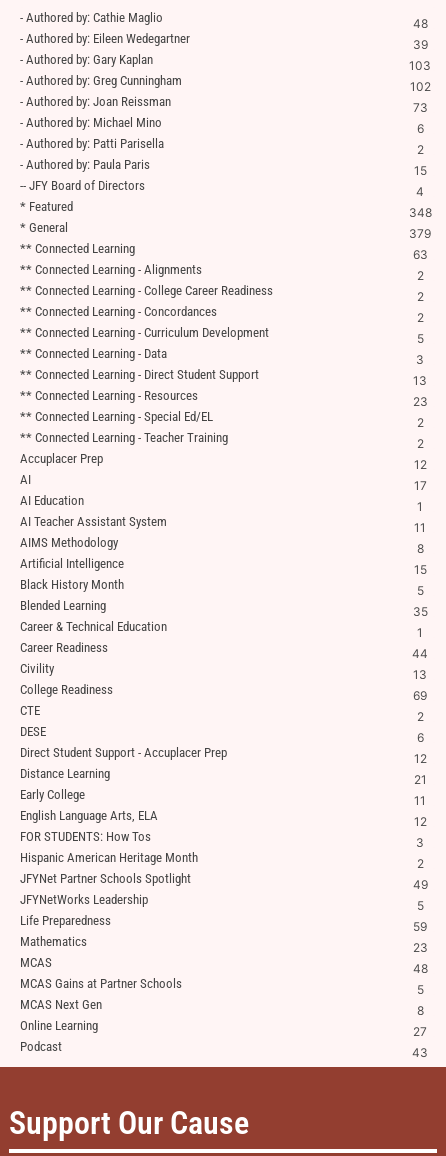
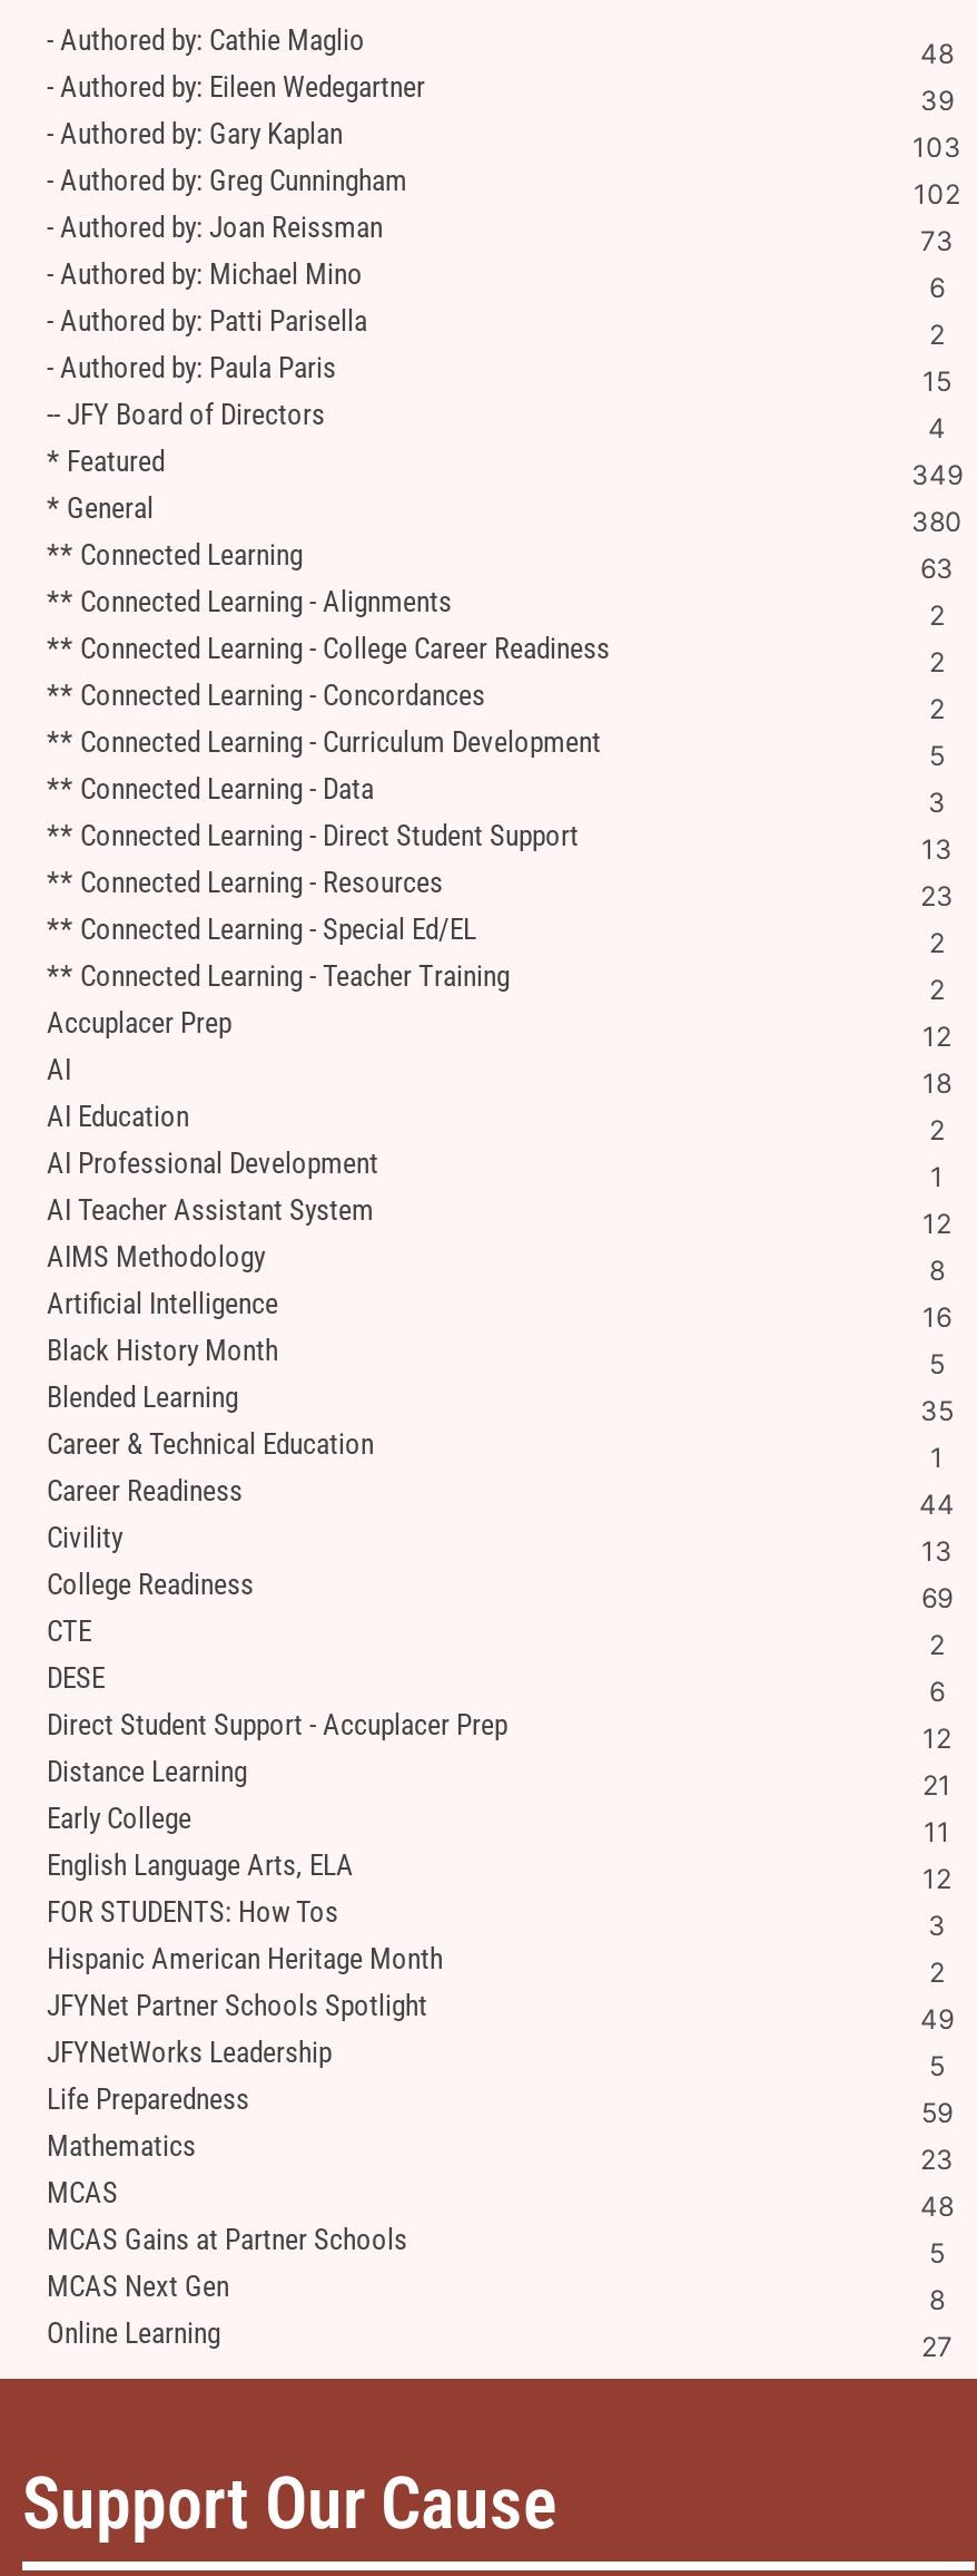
[408,205,431,220] 348 -> [911,459,963,492] 349
[409,226,431,241] 379 -> [911,505,963,539] 380
[413,478,426,493] 17 -> [922,1067,951,1100] 18
moved [20,499,423,529] -> [47,1161,944,1227]: 1 | AI Teacher Assistant System
none -> [47,1114,945,1181] 2 | AI Professional Development
[414,520,426,535] 11 -> [922,1207,951,1241] 12
moved [20,535,423,571] -> [47,1241,945,1321]: AIMS Methodology | 8 | Artificial Intelligence
[413,562,426,577] 15 -> [922,1301,951,1334] 16
moved [20,577,428,1039] -> [47,1334,955,2364]: Black History Month | 5 | Blended Learning | ... | Online Learning | 27
[20,1039,428,1060] Podcast | 43 -> none

